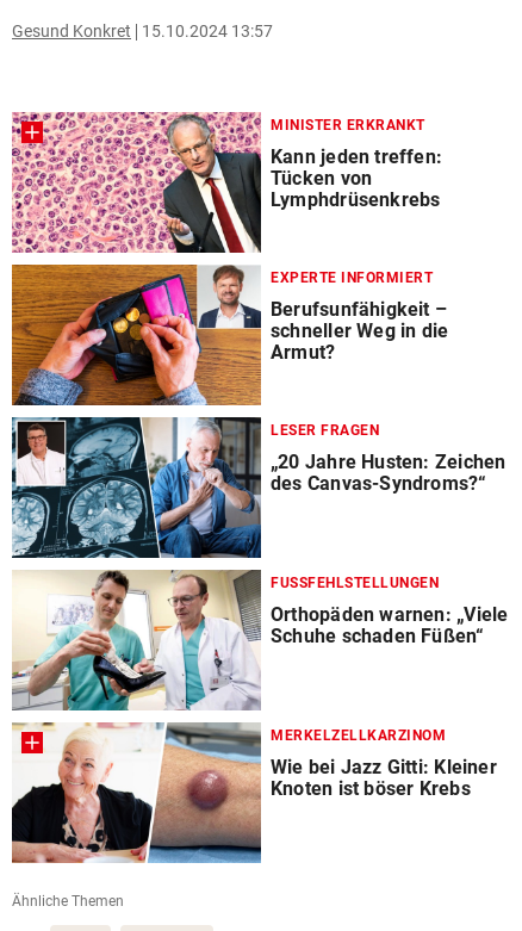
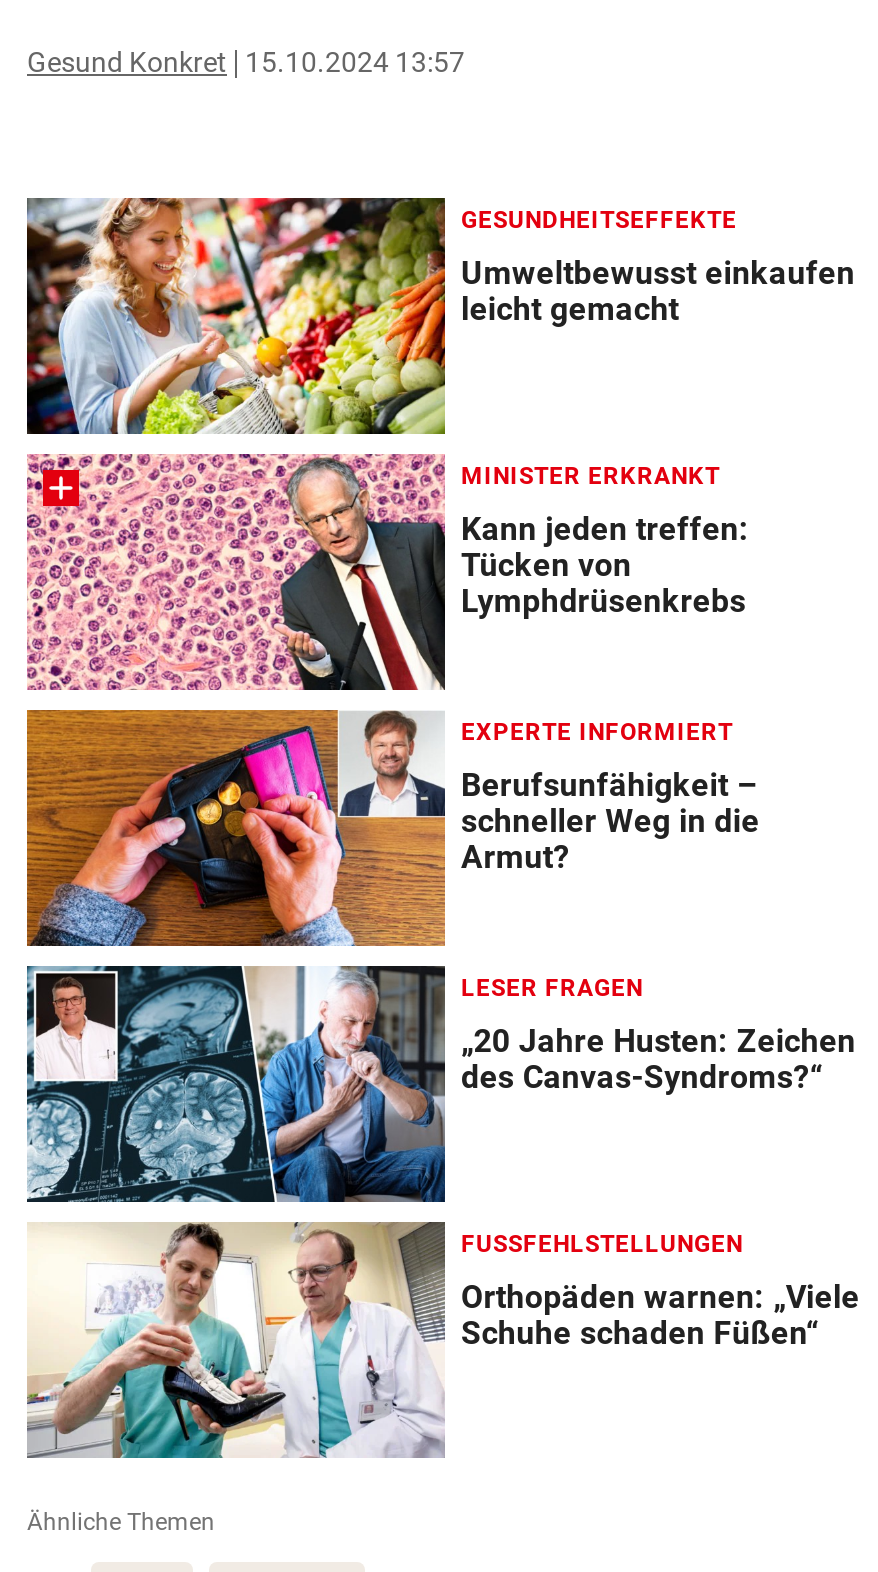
none -> [25,196,855,436] [image] | GESUNDHEITSEFFEKTE | Umweltbewusst einkaufen | leicht gemacht
moved [271,117,508,648] -> [461,462,860,1353]: MINISTER ERKRANKT | Kann jeden treffen: | Tücken von | ... | Orthopäden warnen: „Viele | Schuhe schaden Füßen“
[11,722,497,863] [image] | MERKELZELLKARZINOM | Wie bei Jazz Gitti: Kleiner | Knoten ist böser Krebs -> none

